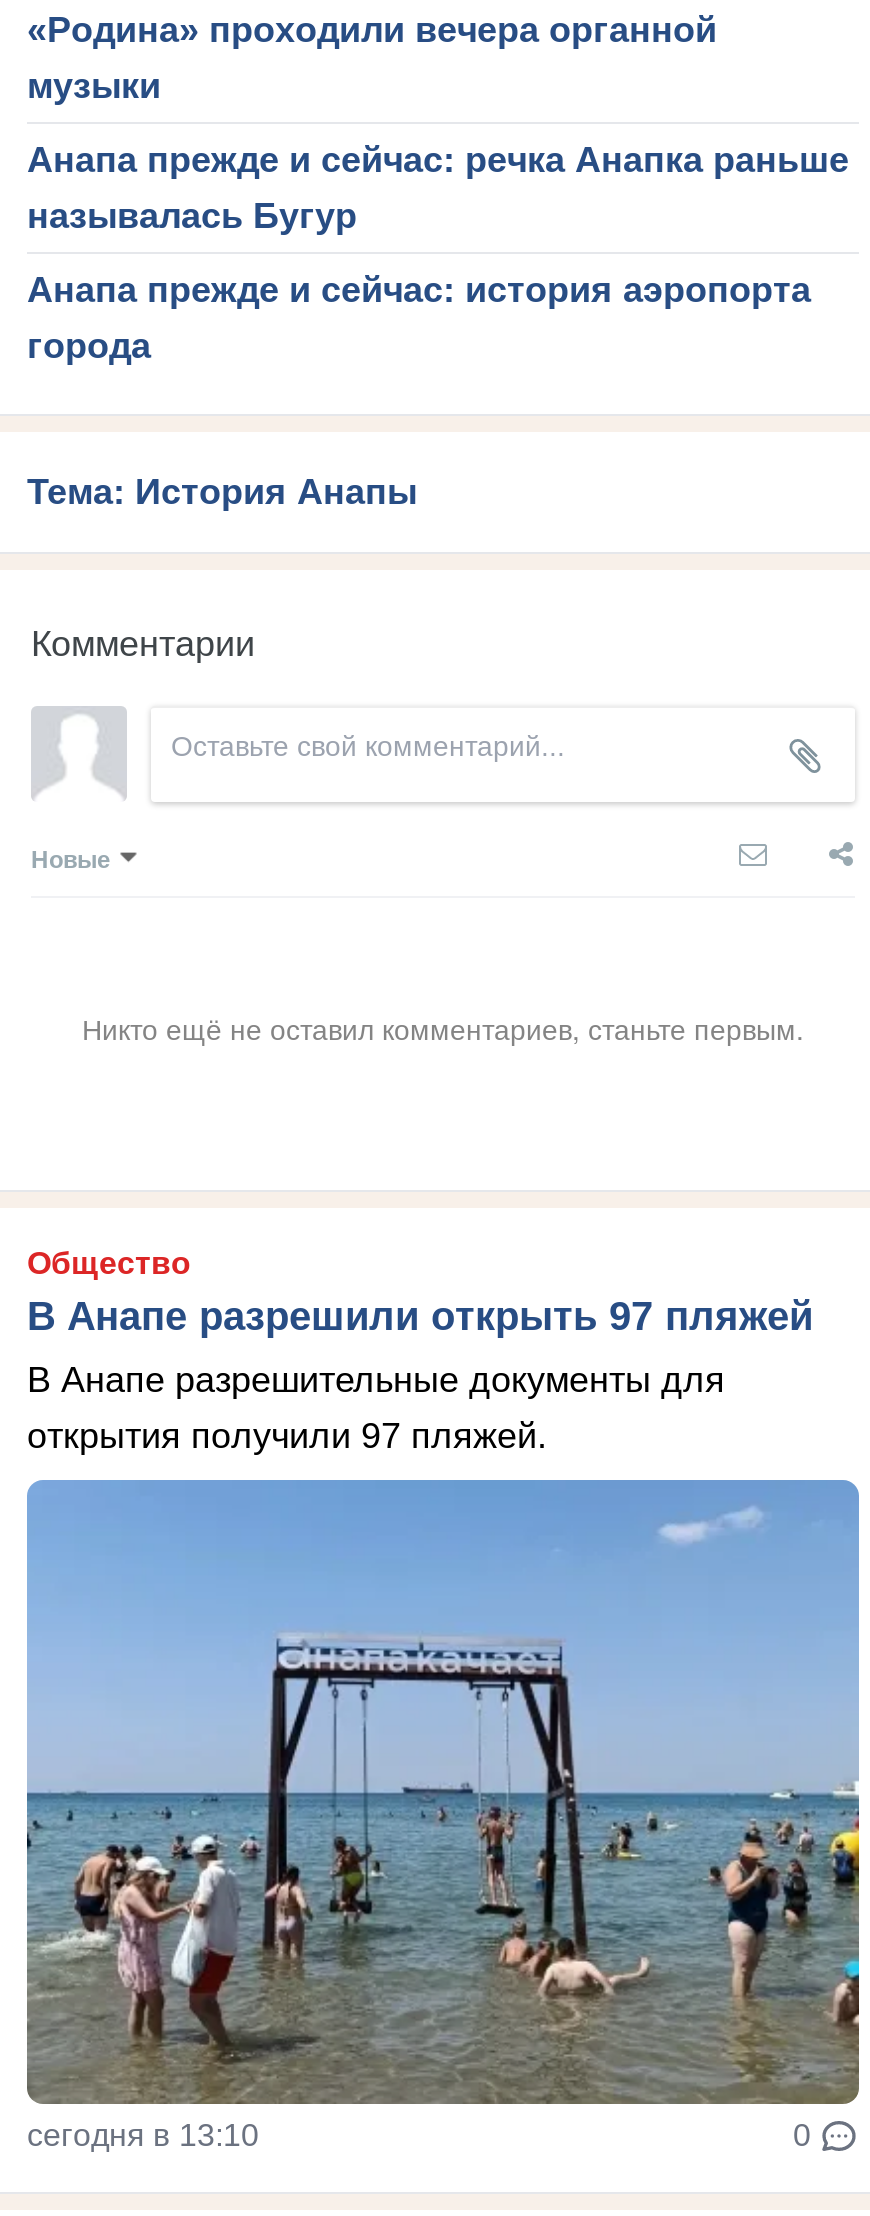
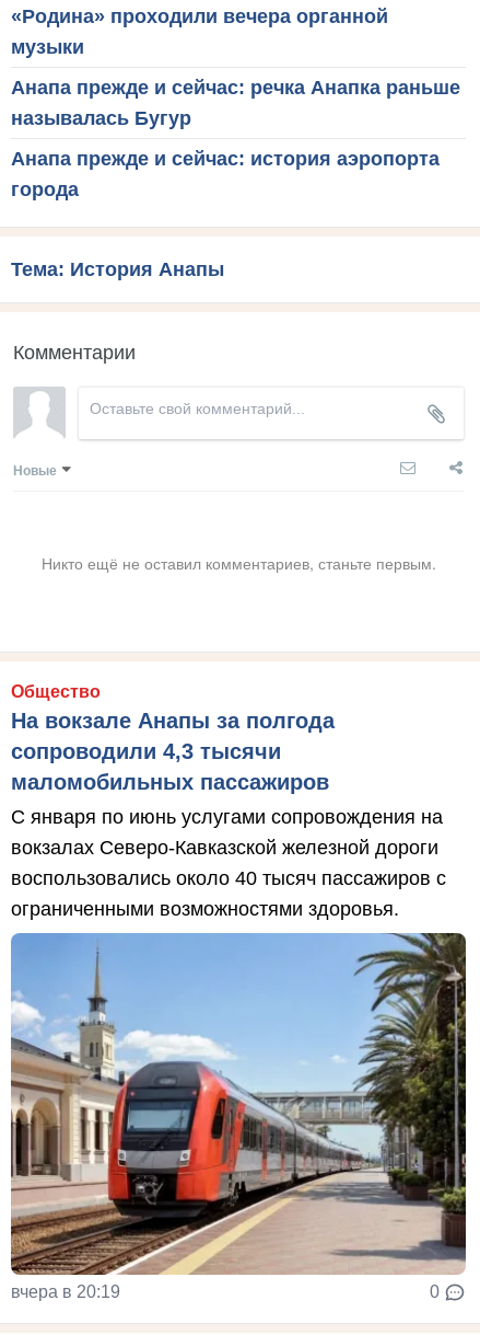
[27,1293,813,1337] В Анапе разрешили открыть 97 пляжей -> [11,708,335,794] На вокзале Анапы за полгода | сопроводили 4,3 тысячи | маломобильных пассажиров
[27,1359,725,1455] В Анапе разрешительные документы для | открытия получили 97 пляжей. -> [11,806,446,920] С января по июнь услугами сопровождения на | вокзалах Северо-Кавказской железной дороги | воспользовались около 40 тысяч пассажиров с | ограниченными возможностями здоровья.
[27,1480,861,2151] [image] | сегодня в 13:10 -> [11,932,467,1301] [image] | вчера в 20:19

